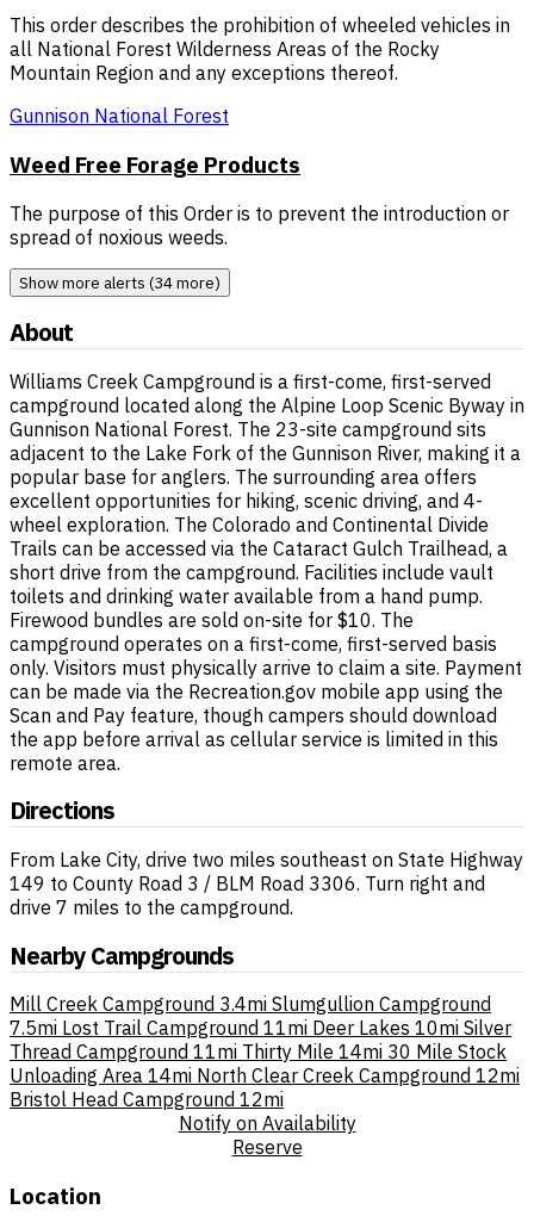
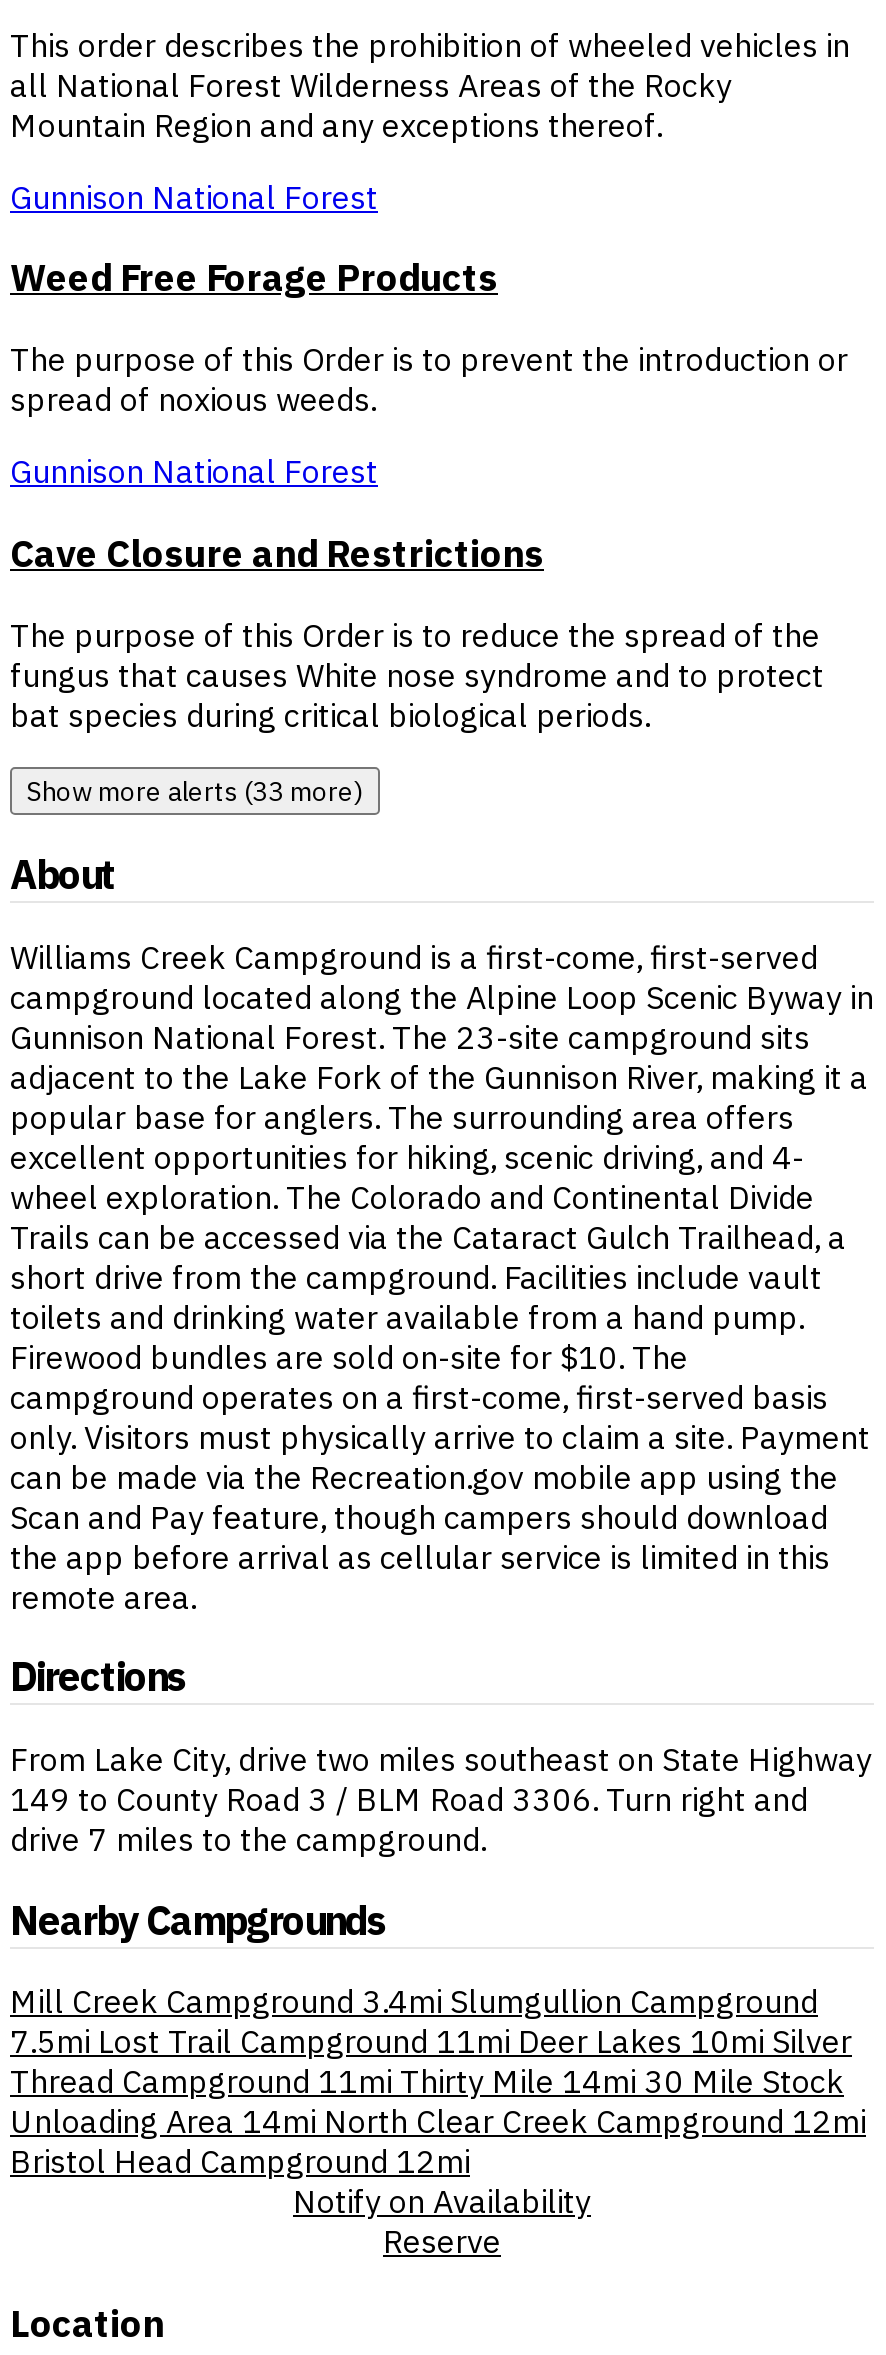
[19,271,221,293] Show more alerts (34 more) -> [10,451,824,808] Gunnison National Forest | Cave Closure and Restrictions | The purpose of this Order is to reduce the spread of the | fungus that causes White nose syndrome and to protect | bat species during critical biological periods. | Show more alerts (33 more)

